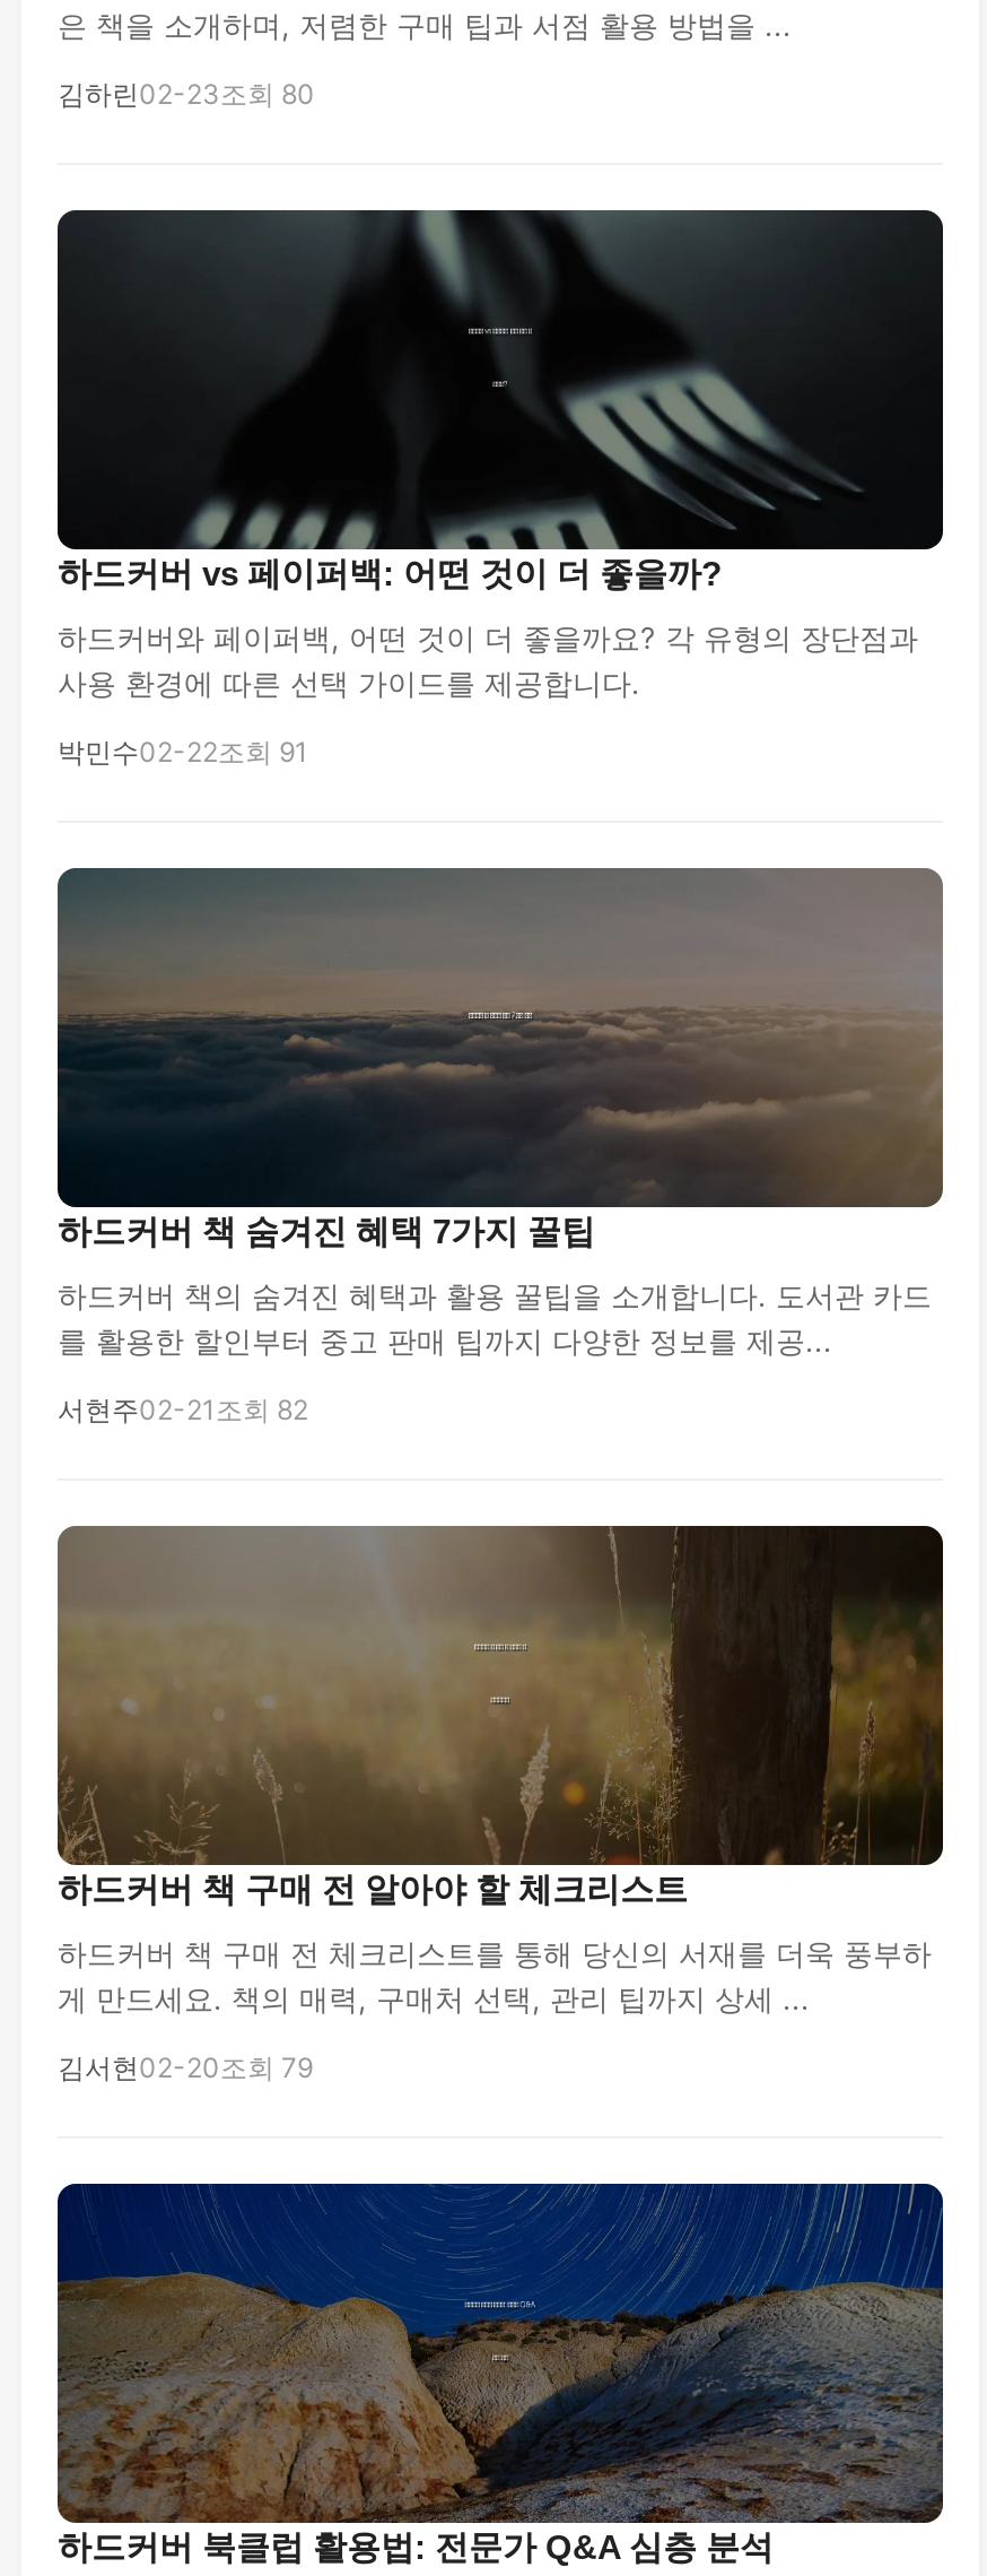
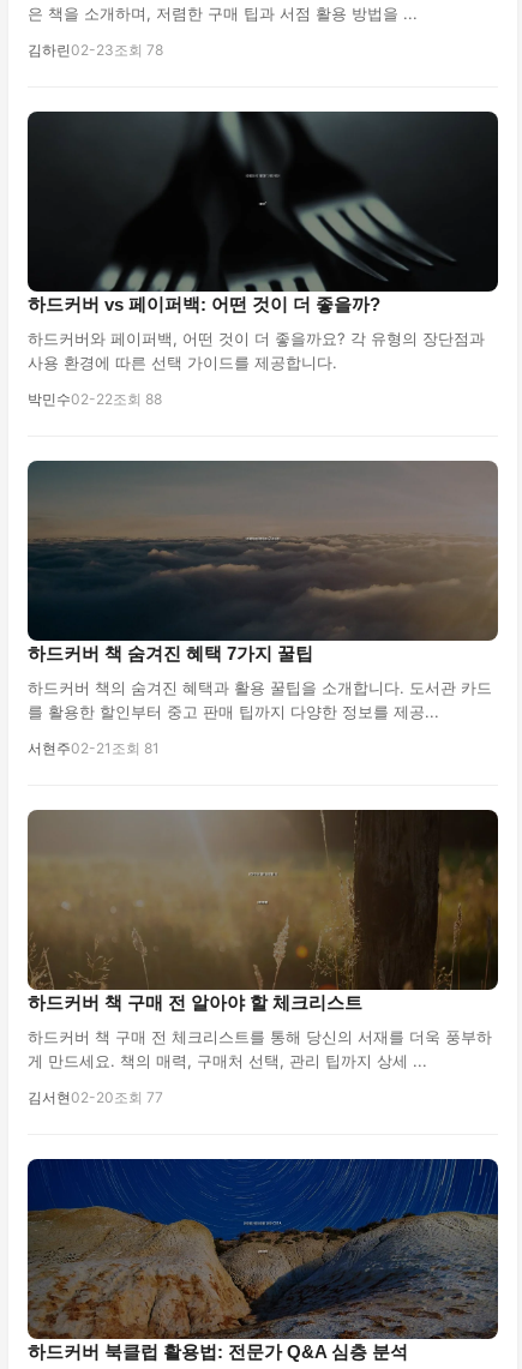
[58,77,315,111] 김하린 02-23조회 80 -> [28,41,163,59] 김하린 02-23조회 78
[58,735,308,769] 박민수02-22조회 91 -> [28,390,162,408] 박민수02-22조회 88
[58,1393,308,1426] 서현주02-21 조회 82 -> [28,739,160,757] 서현주02-21 조회 81
[58,2050,313,2084] 김서현 02-20조회 79 -> [28,1088,163,1106] 김서현 02-20조회 77

